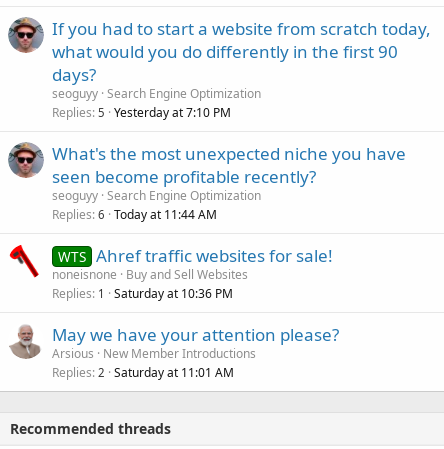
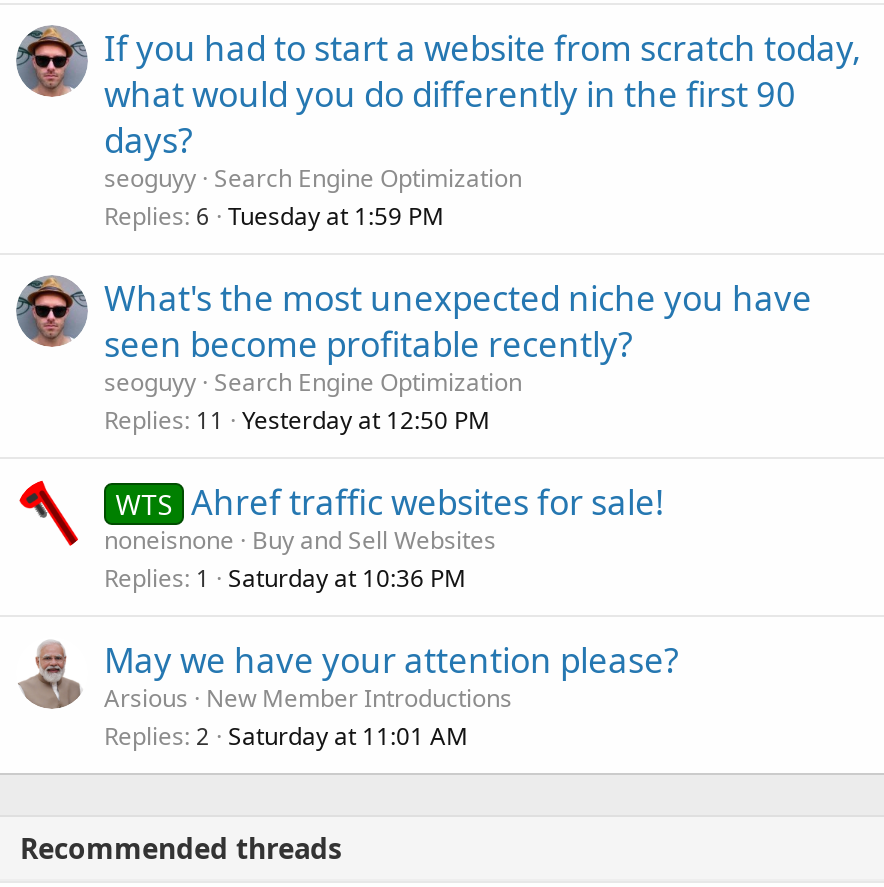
[52,104,231,121] Replies 5 Yesterday at 7:10 PM -> [104,199,444,233] Replies 6 Tuesday at 1:59 PM
[52,206,217,223] Replies 6 Today at 11:44 AM -> [104,403,490,437] Replies 11 Yesterday at 12:50 PM

